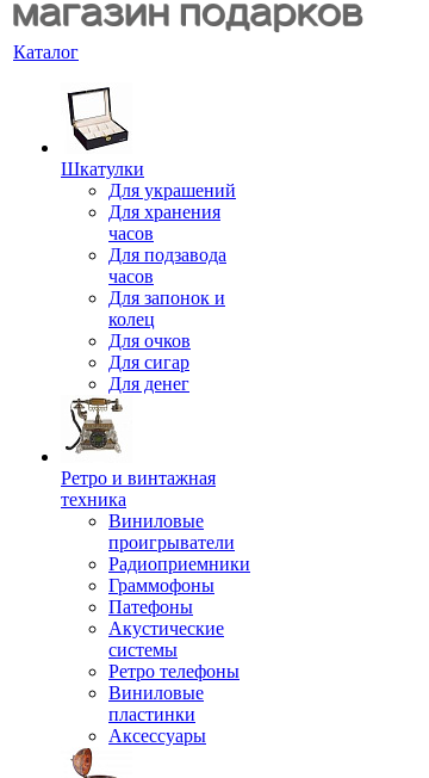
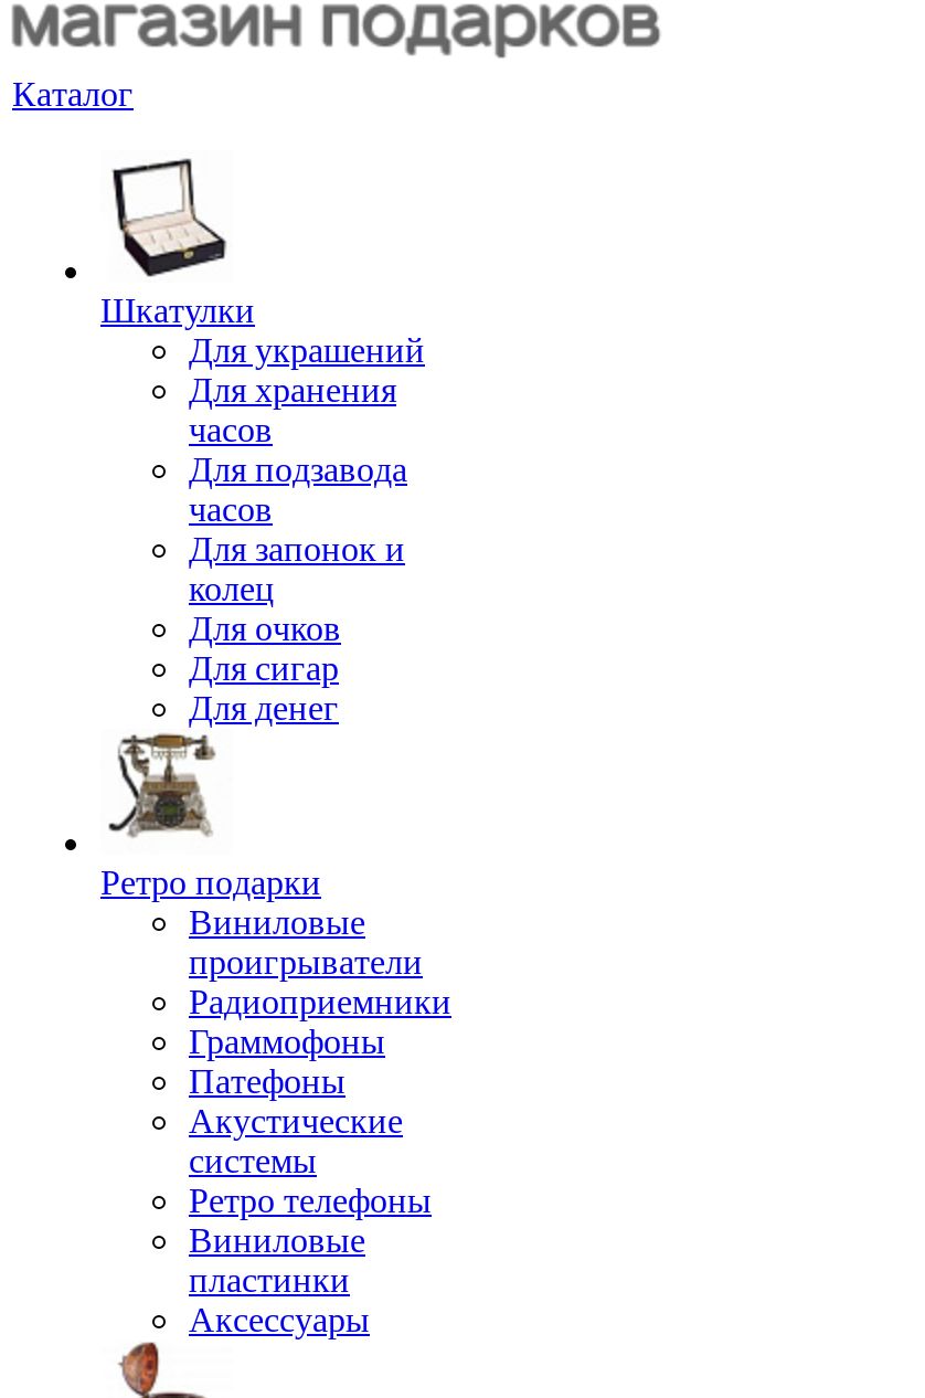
[61,468,216,510] Ретро и винтажная | техника -> [100,864,321,901] Ретро подарки

